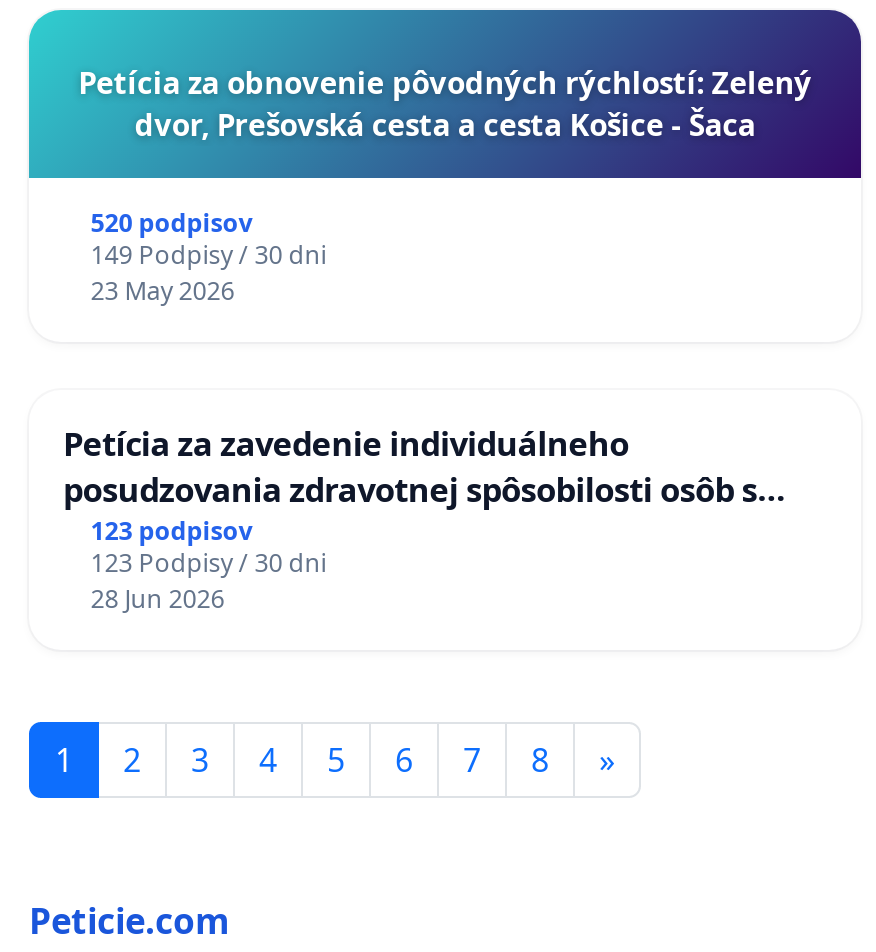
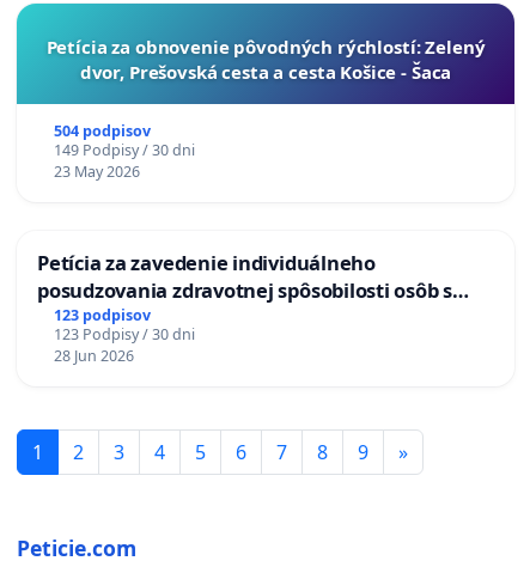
[91,205,253,239] 520 podpisov -> [54,120,151,141] 504 podpisov
none -> [358,438,368,465] 9

